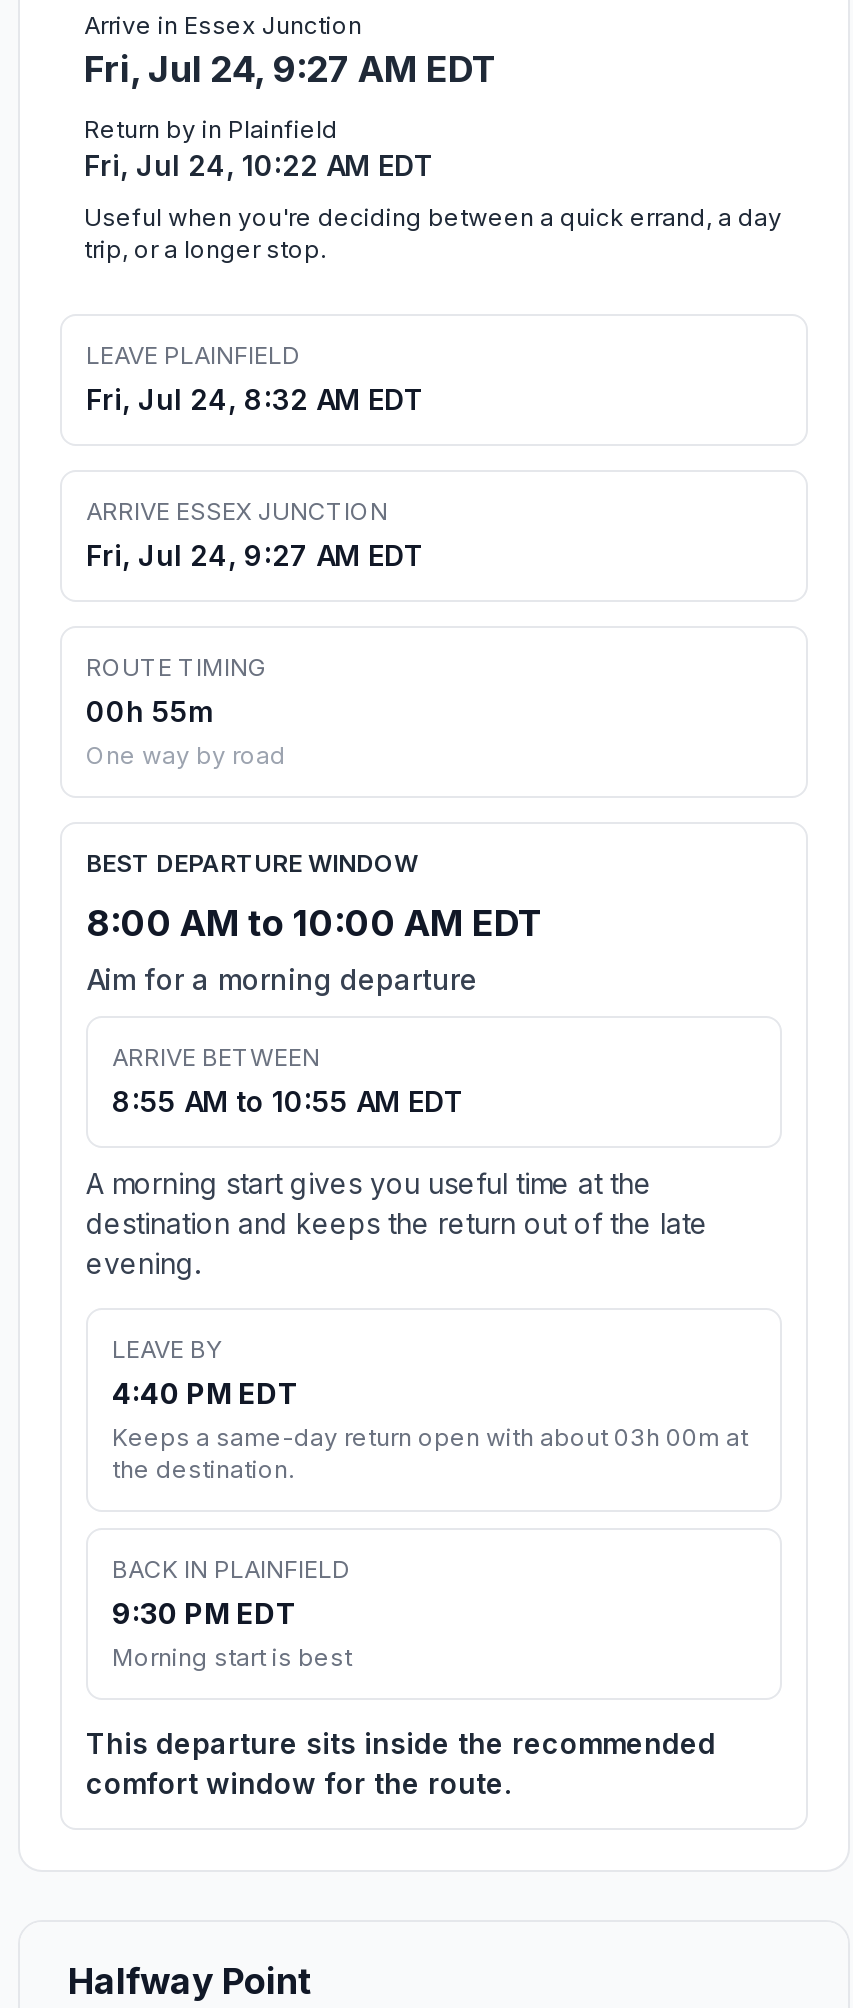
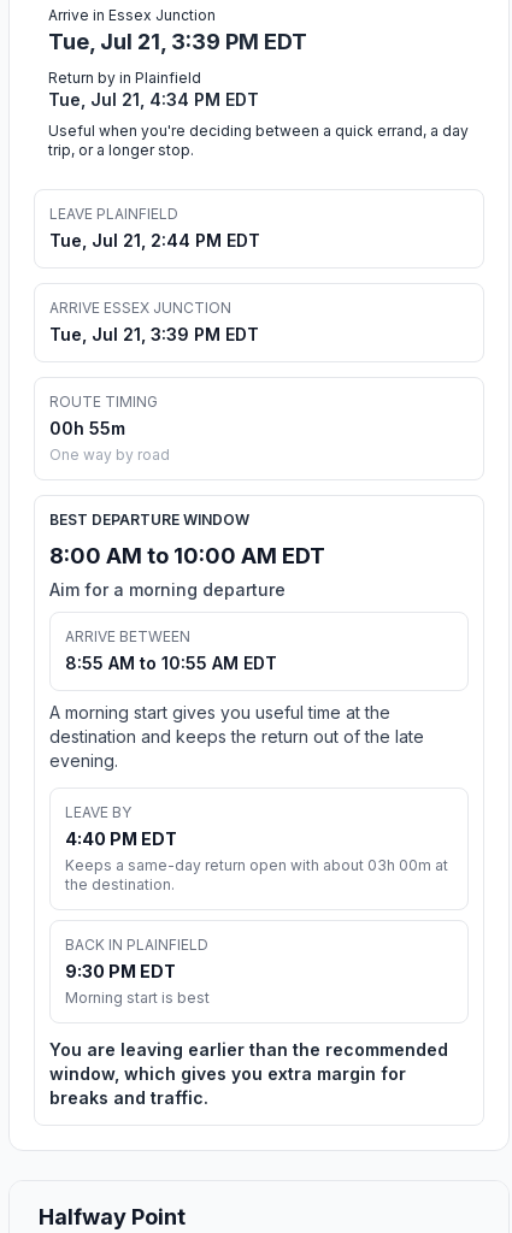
[84,48,498,90] Fri, Jul 24, 9:27 AM EDT -> [48,29,307,54] Tue, Jul 21, 3:39 PM EDT
[84,148,434,182] Fri, Jul 24, 10:22 AM EDT -> [48,89,259,110] Tue, Jul 21, 4:34 PM EDT
[86,382,424,416] Fri, Jul 24, 8:32 AM EDT -> [49,230,260,251] Tue, Jul 21, 2:44 PM EDT
[86,538,424,572] Fri, Jul 24, 9:27 AM EDT -> [49,324,259,345] Tue, Jul 21, 3:39 PM EDT
[86,1726,716,1800] This departure sits inside the recommended | comfort window for the route. -> [49,1039,448,1108] You are leaving earlier than the recommended | window, which gives you extra margin for | breaks and traffic.

